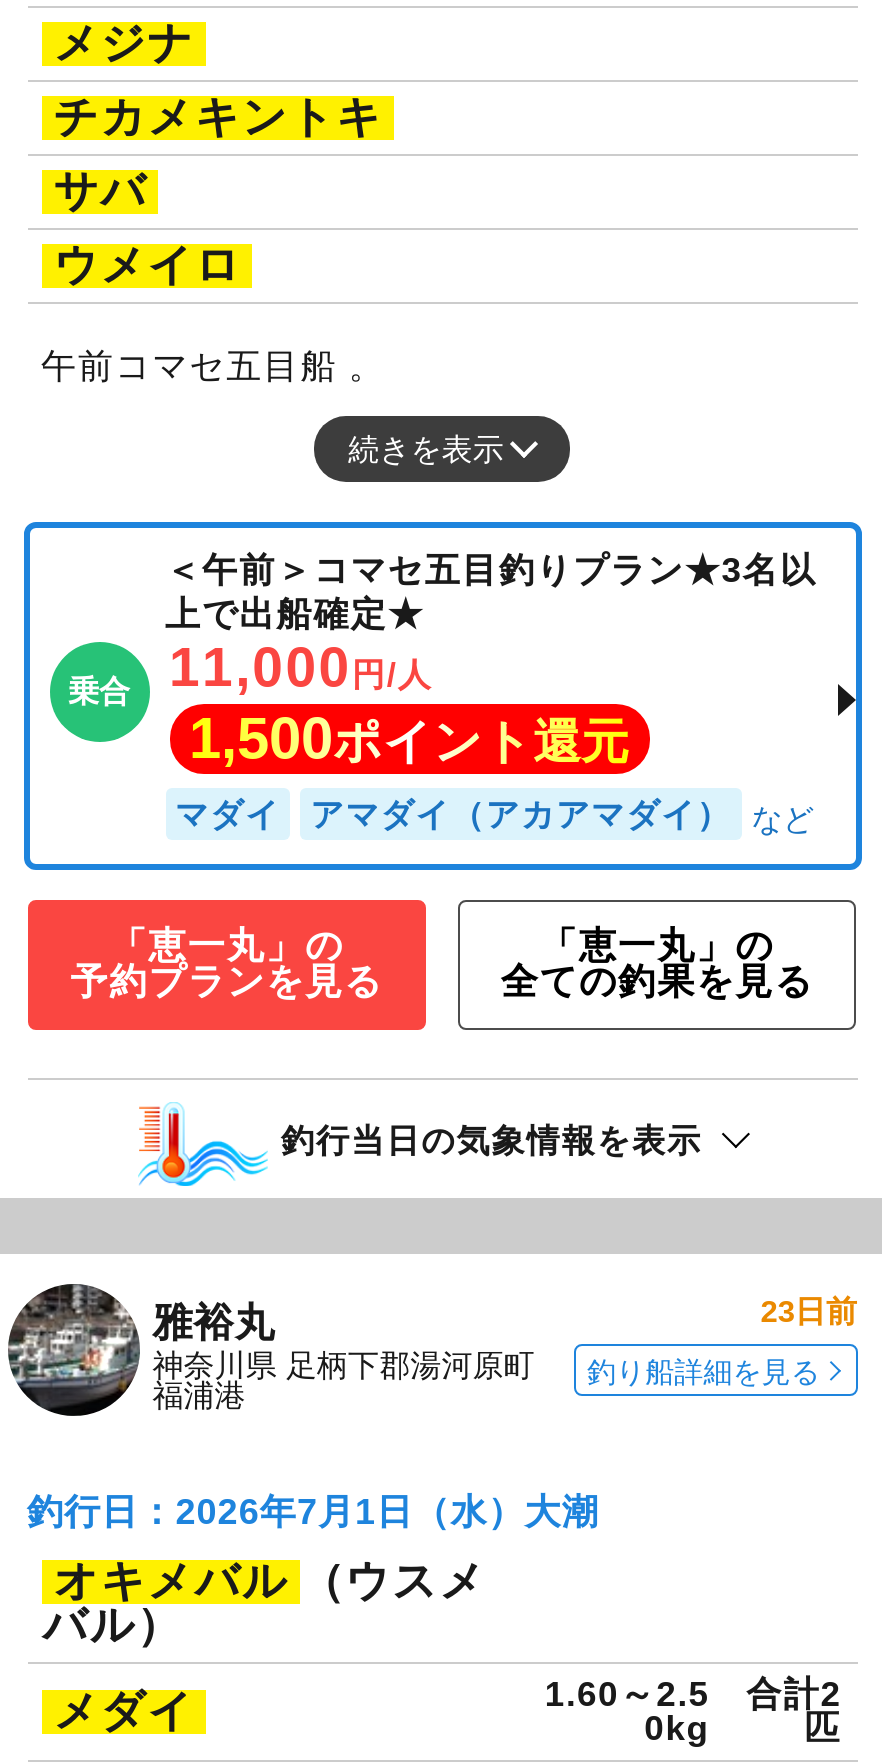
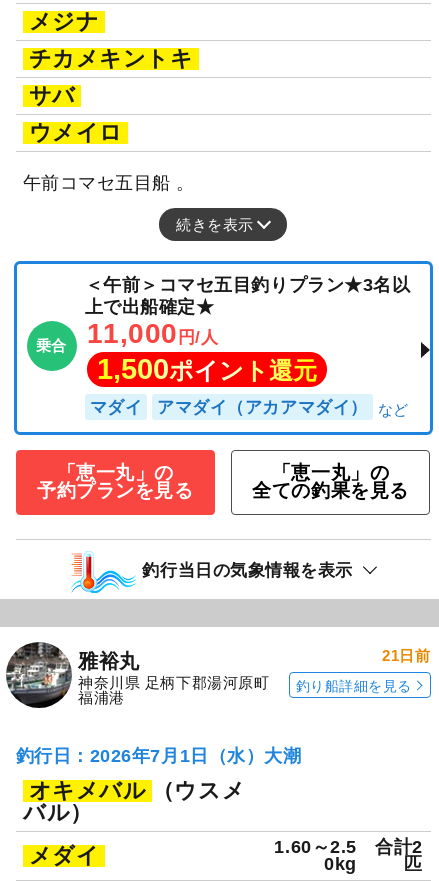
[761,1294,857,1328] 23日前 -> [382,647,430,664] 21日前

